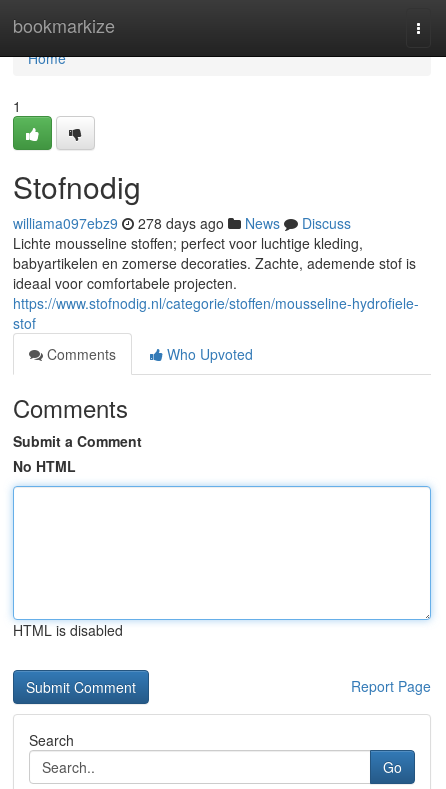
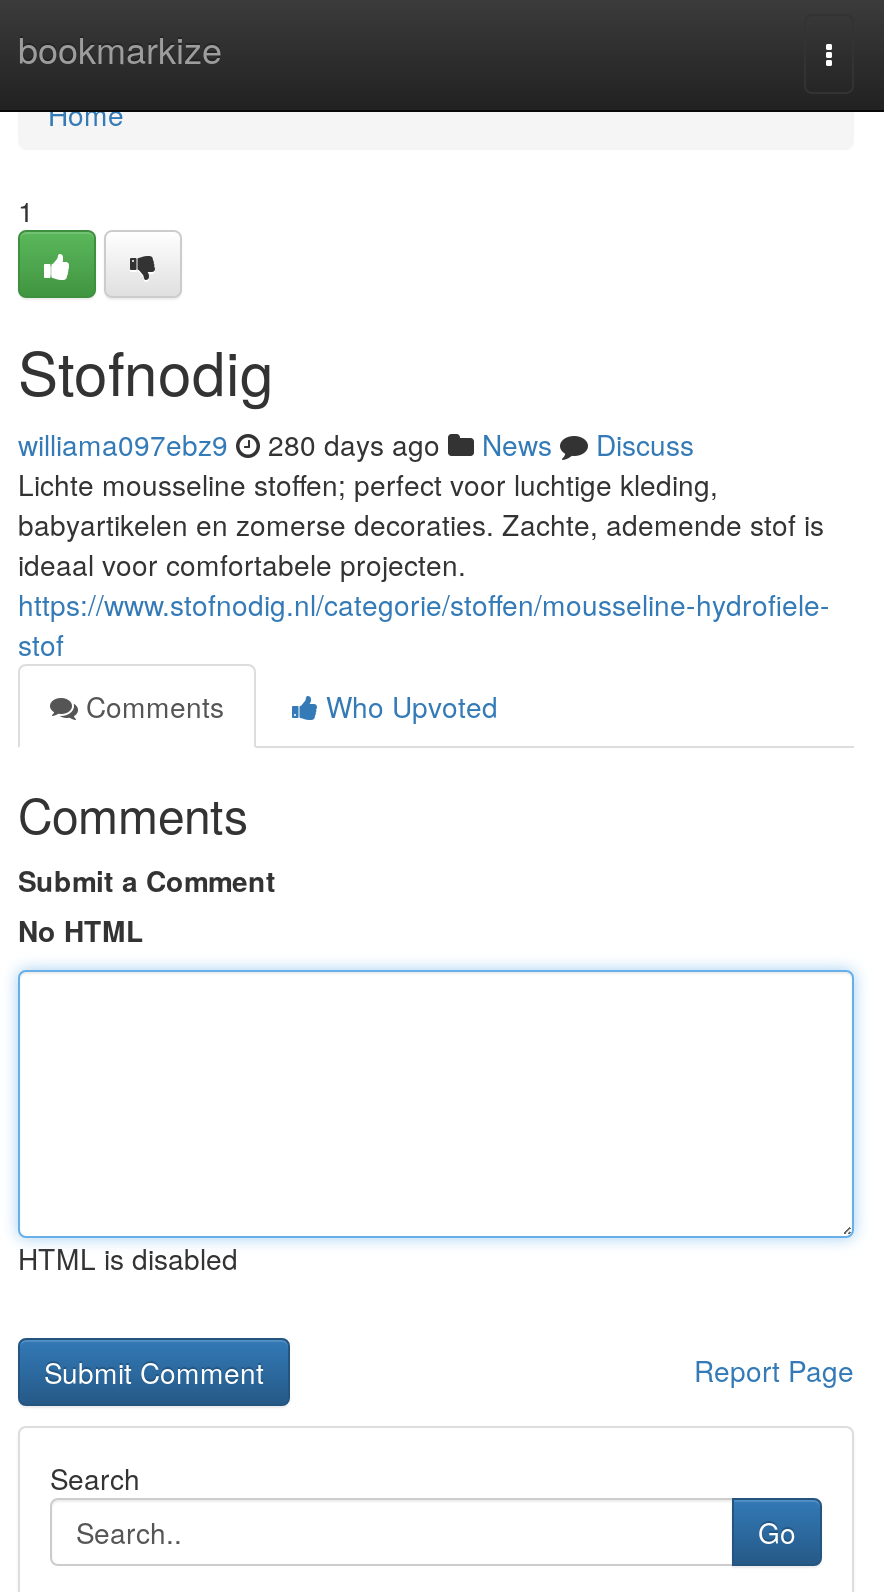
[13,213,351,233] williama097ebz9 278 days ago News Discuss -> [18,424,694,464] williama097ebz9 280 days ago News Discuss

